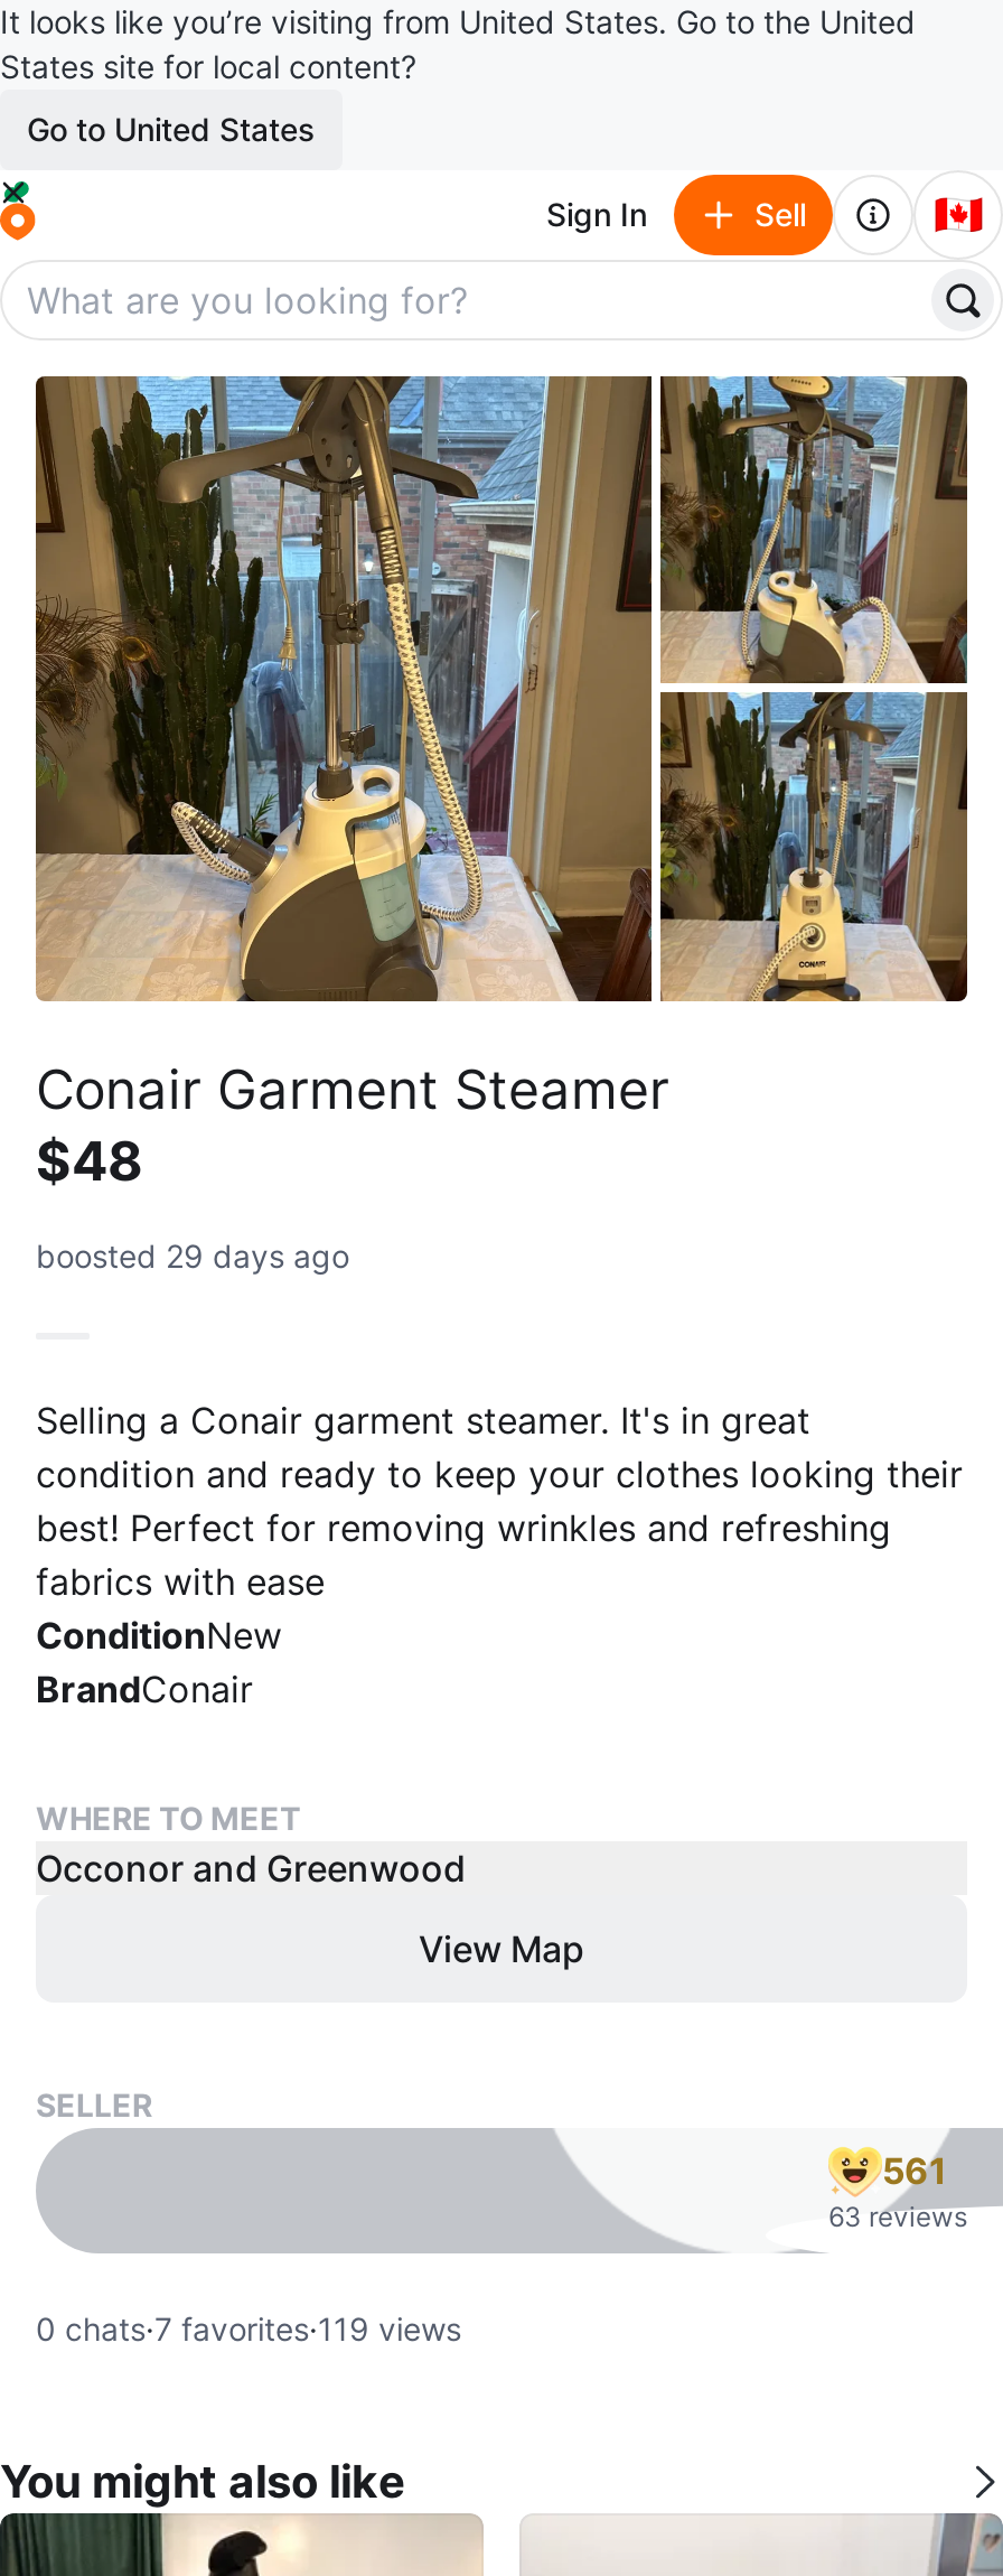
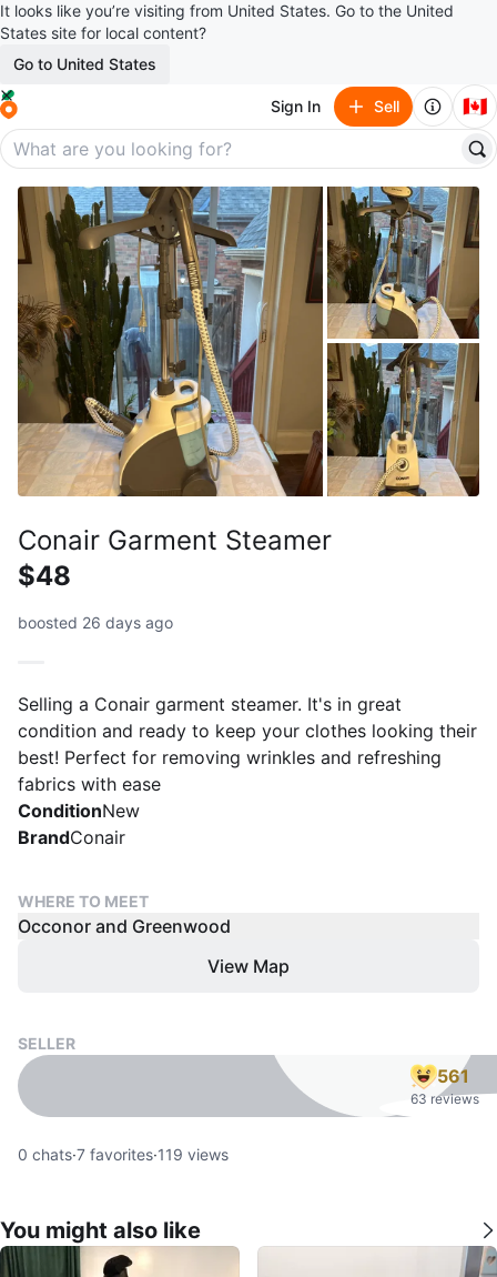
[36,1236,349,1274] boosted 29 days ago -> [18,613,173,632] boosted 26 days ago

